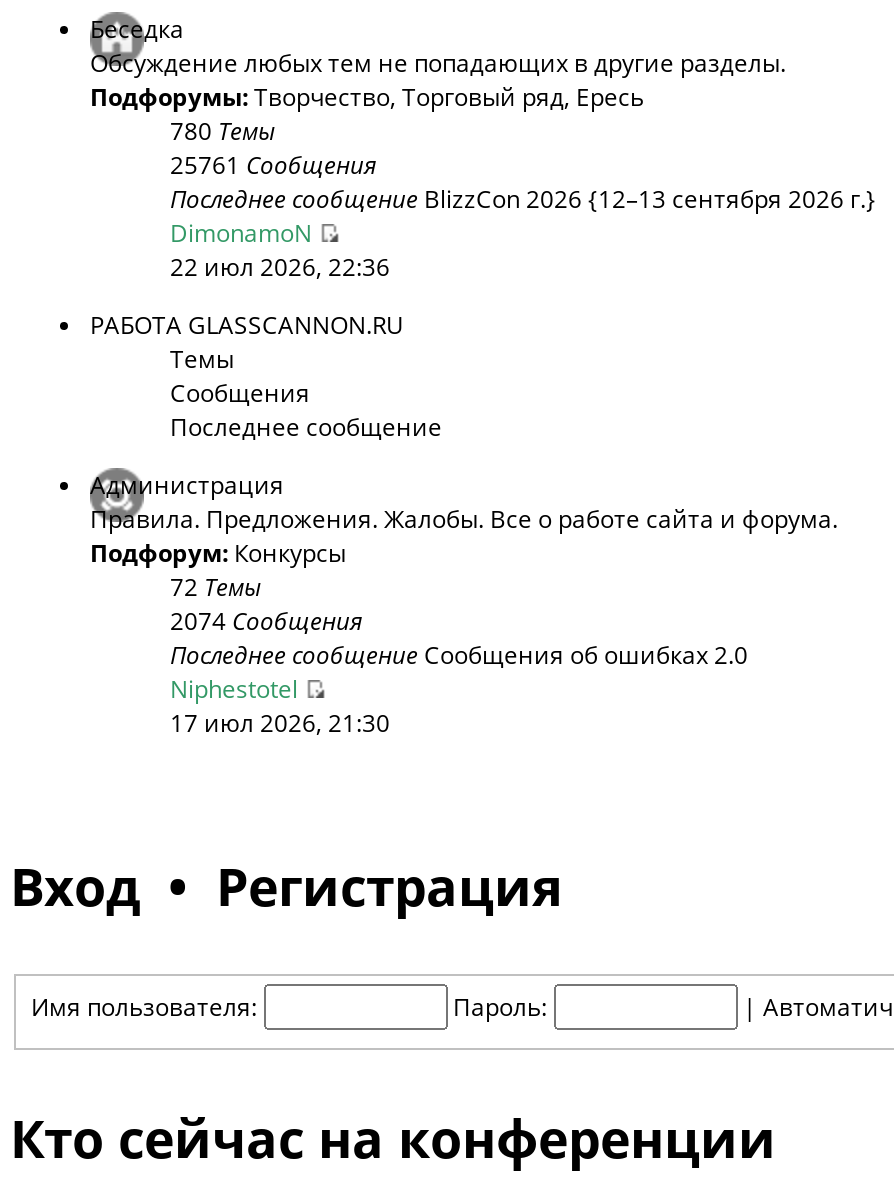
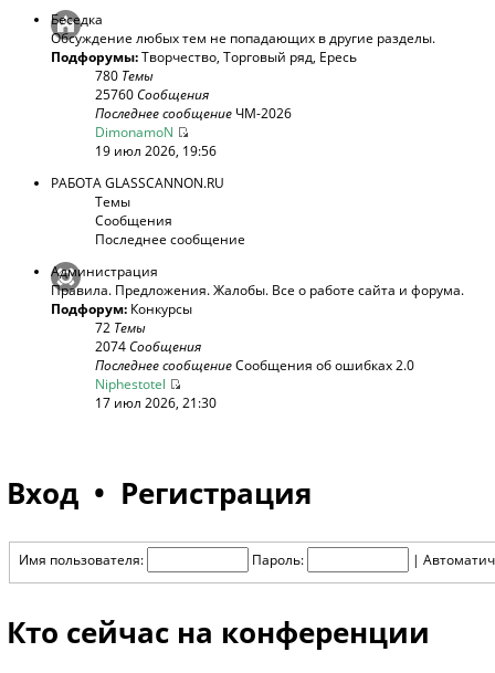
[170,148,876,216] 25761 Сообщения | Последнее сообщение BlizzCon 2026 {12–13 сентября 2026 г.} -> [95,85,292,123] 25760 Сообщения | Последнее сообщение ЧМ-2026
[170,250,390,284] 22 июл 2026, 22:36 -> [95,141,217,160] 19 июл 2026, 19:56

